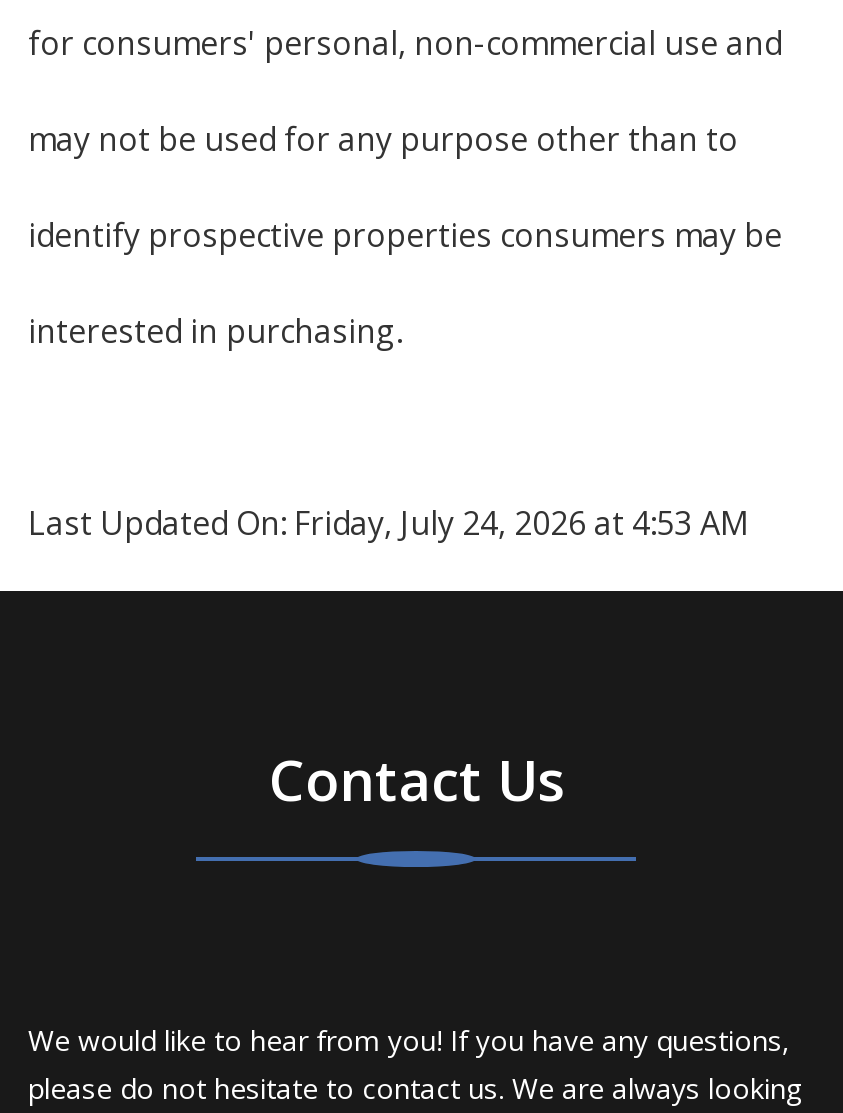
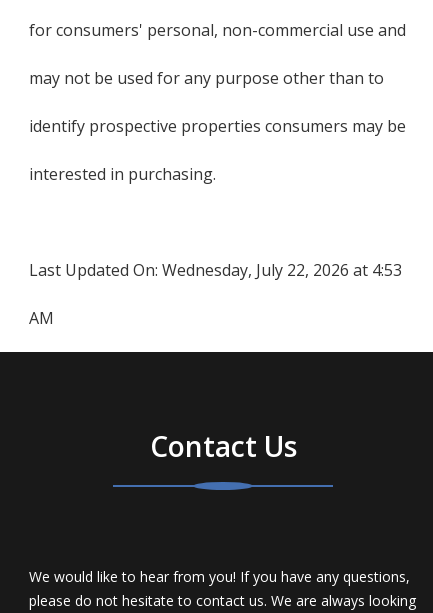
[28,501,750,545] Last Updated On: Friday, July 24, 2026 at 4:53 AM -> [29,259,402,329] Last Updated On: Wednesday, July 22, 2026 at 4:53 | AM

